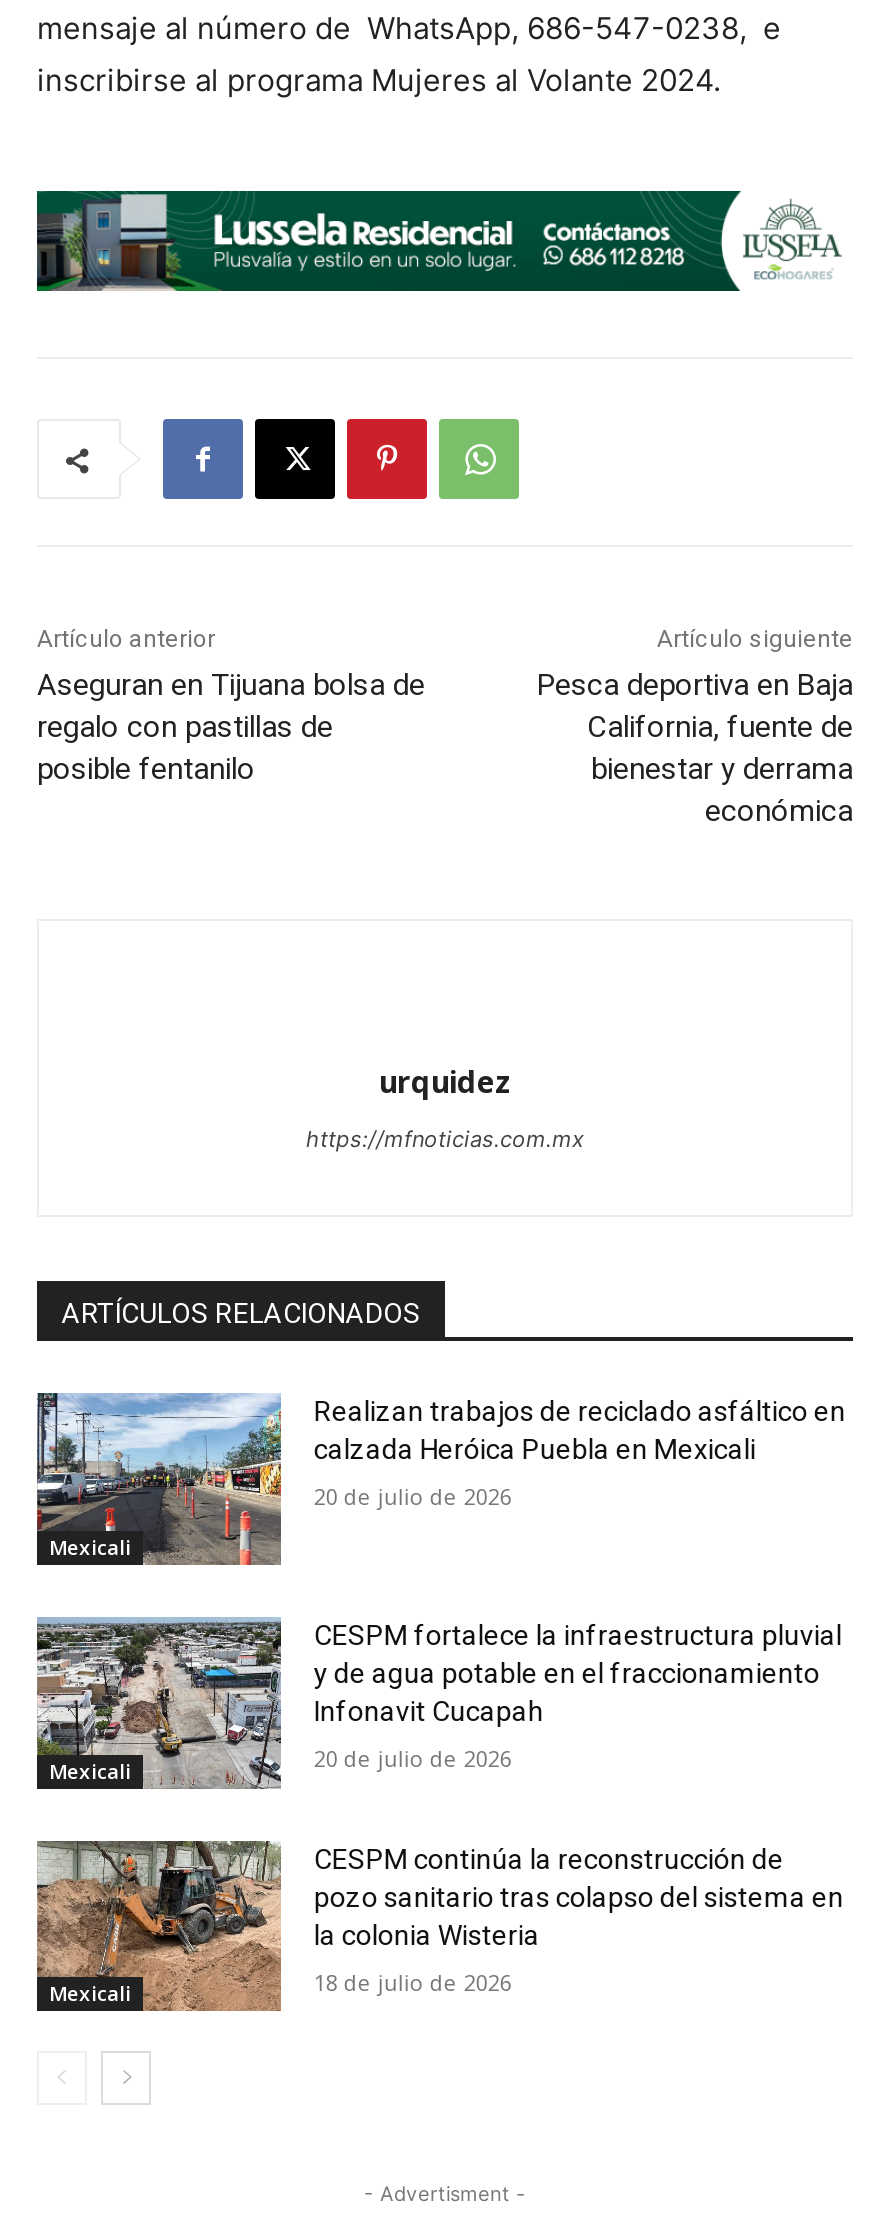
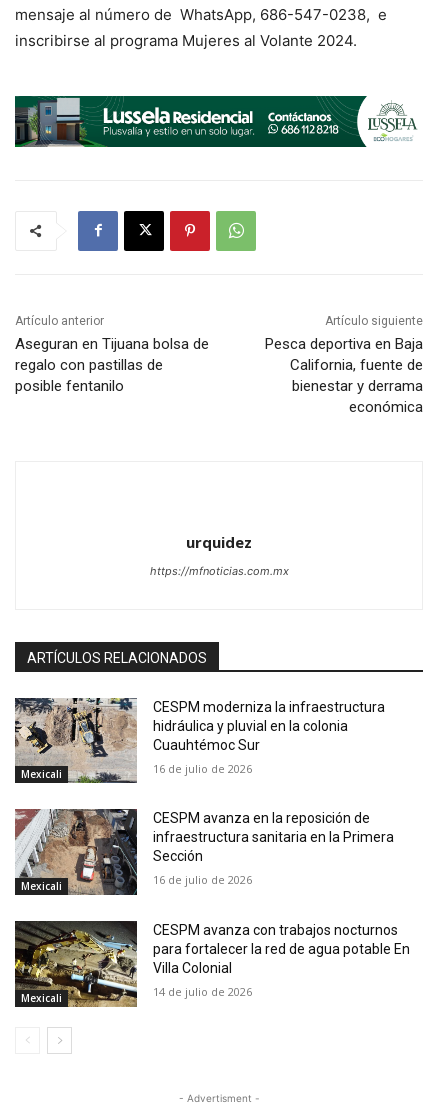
[37,1393,846,1567] [image] | Realizan trabajos de reciclado asfáltico en | calzada Heróica Puebla en Mexicali -> [15,697,385,784] [image] | CESPM moderniza la infraestructura | hidráulica y pluvial en la colonia | Cuauhtémoc Sur
[314,1482,512,1512] 20 de julio de 2026 -> [153,760,252,775] 16 de julio de 2026
[35,1617,842,1789] [image] | CESPM fortalece la infraestructura pluvial | y de agua potable en el fraccionamiento | Infonavit Cucapah -> [15,808,394,895] [image] | CESPM avanza en la reposición de | infraestructura sanitaria en la Primera | Sección
[314,1743,512,1773] 20 de julio de 2026 -> [153,872,252,887] 16 de julio de 2026
[35,1839,844,2011] [image] | CESPM continúa la reconstrucción de | pozo sanitario tras colapso del sistema en | la colonia Wisteria -> [14,920,410,1007] [image] | CESPM avanza con trabajos nocturnos | para fortalecer la red de agua potable En | Villa Colonial
[314,1967,512,1997] 18 de julio de 2026 -> [153,984,252,999] 14 de julio de 2026

